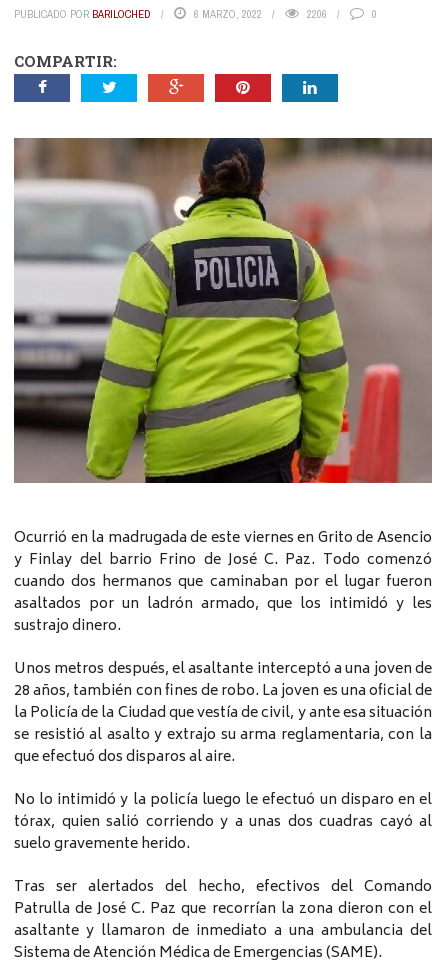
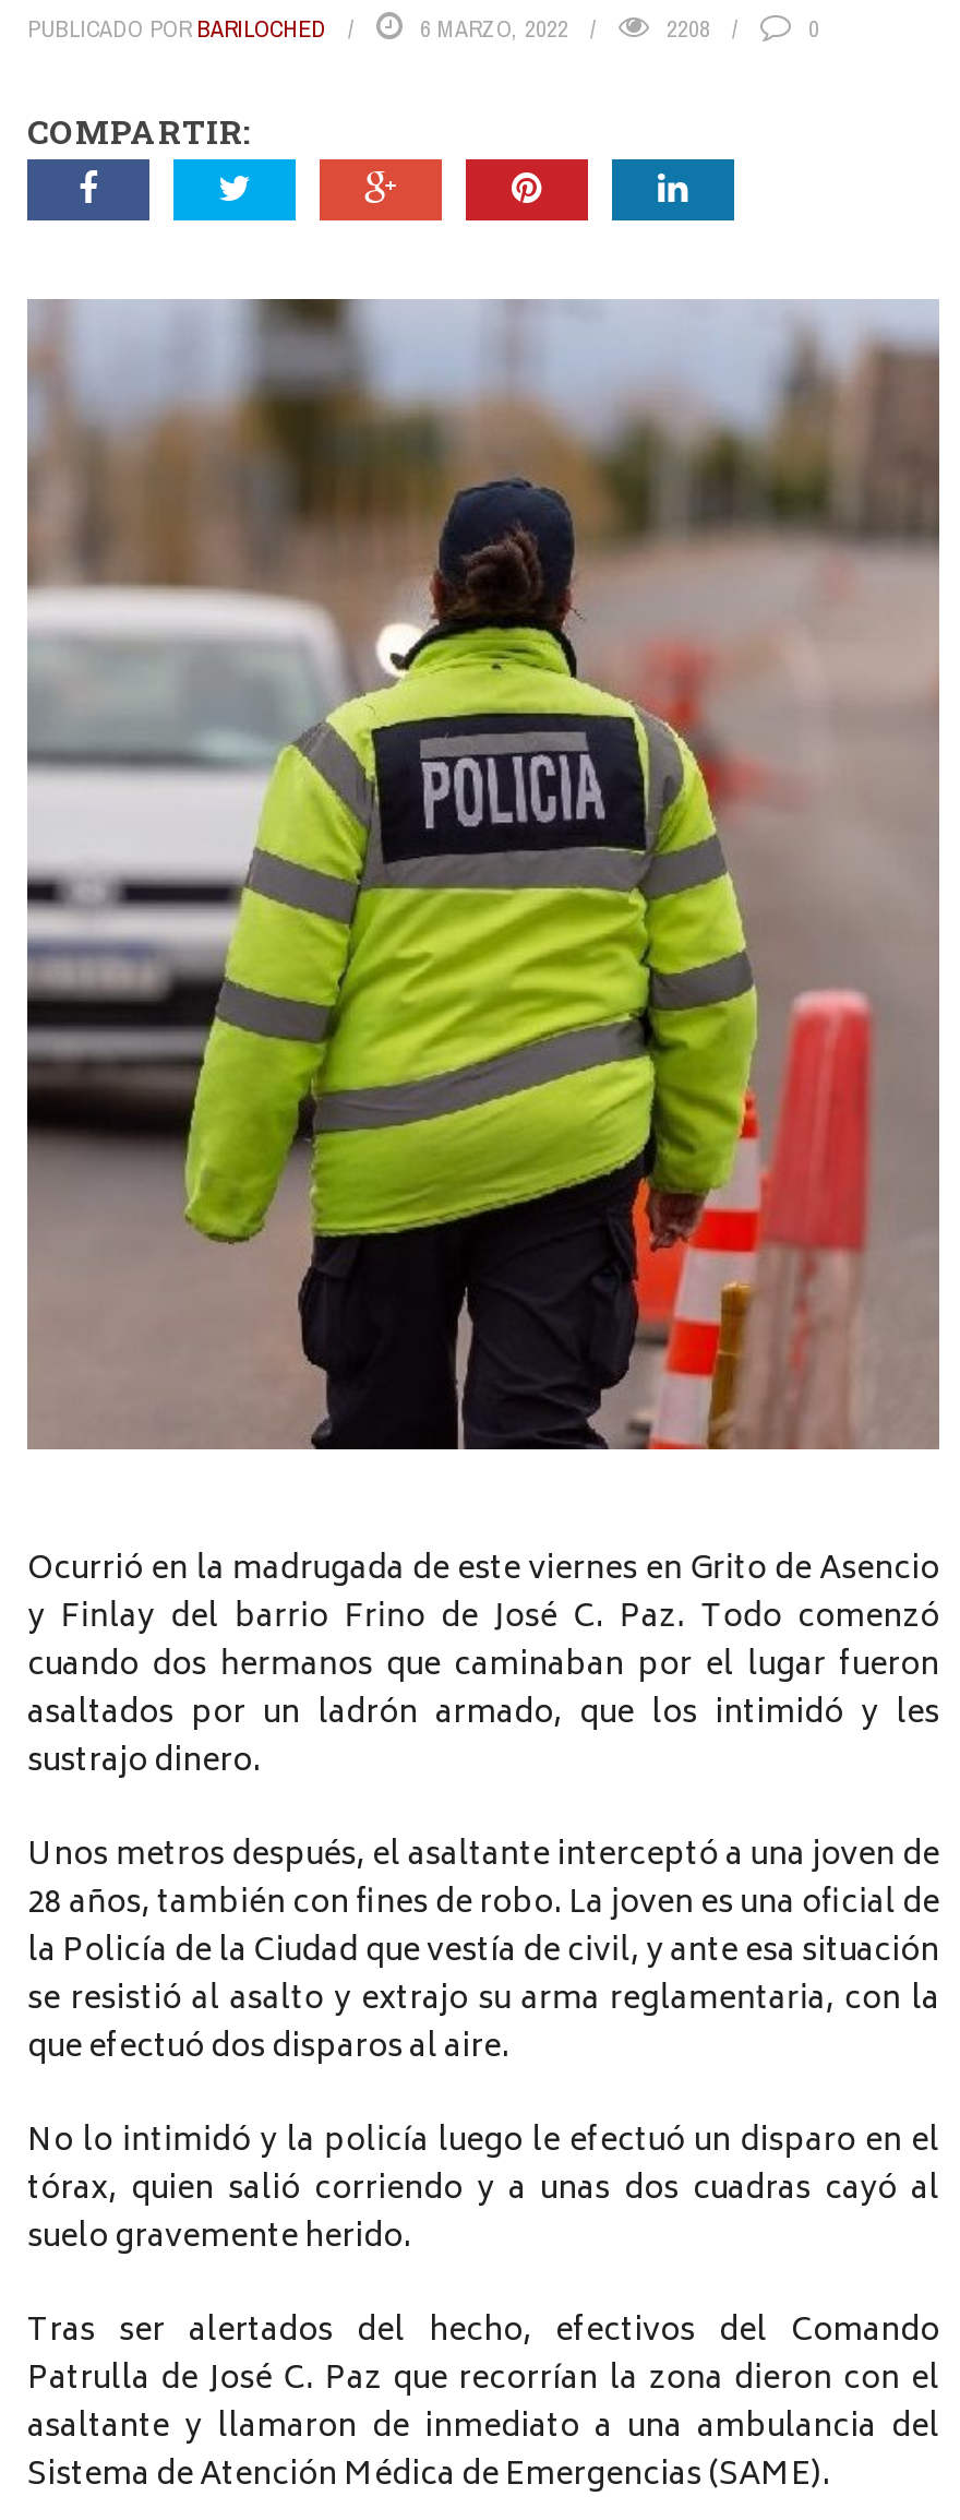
[307,7,327,21] 2206 -> [667,13,710,44] 2208
[14,137,431,484] [image] -> [25,299,939,1452] [image]

